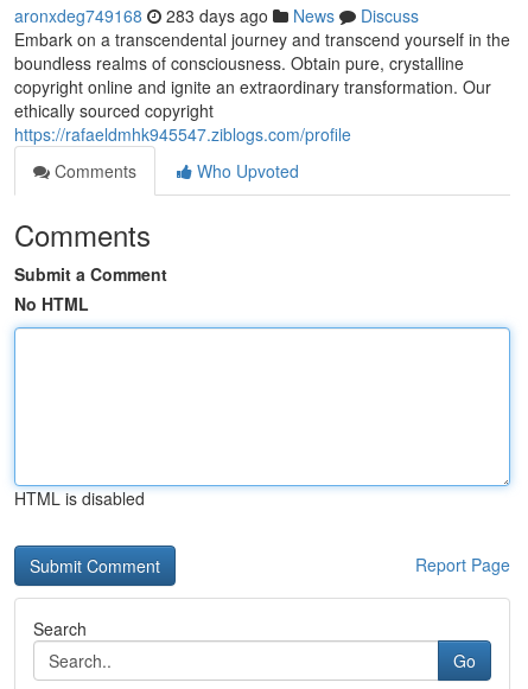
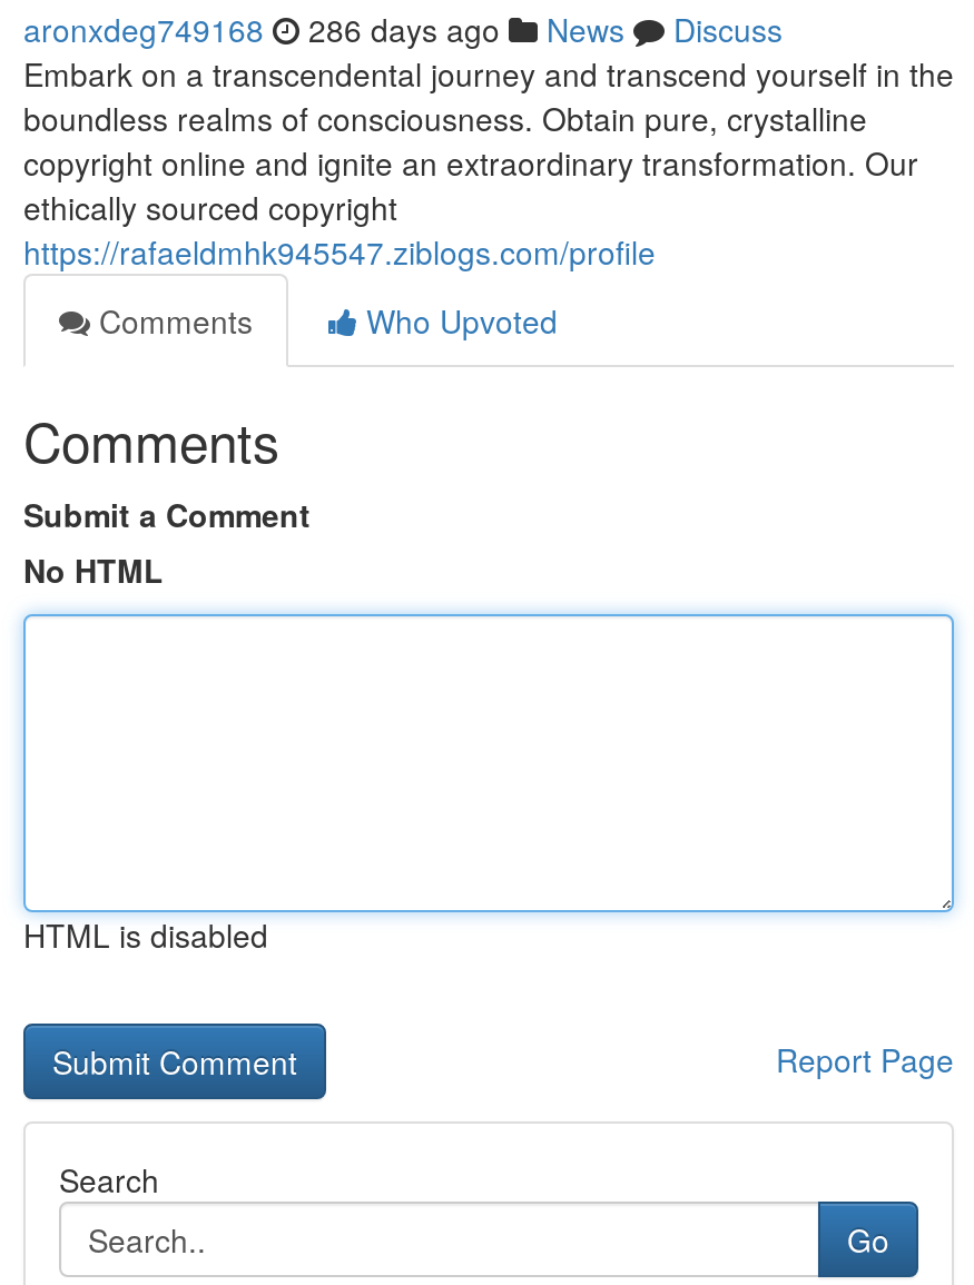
[14,4,419,27] aronxdeg749168 283 days ago News Discuss -> [23,7,783,51] aronxdeg749168 286 days ago News Discuss

